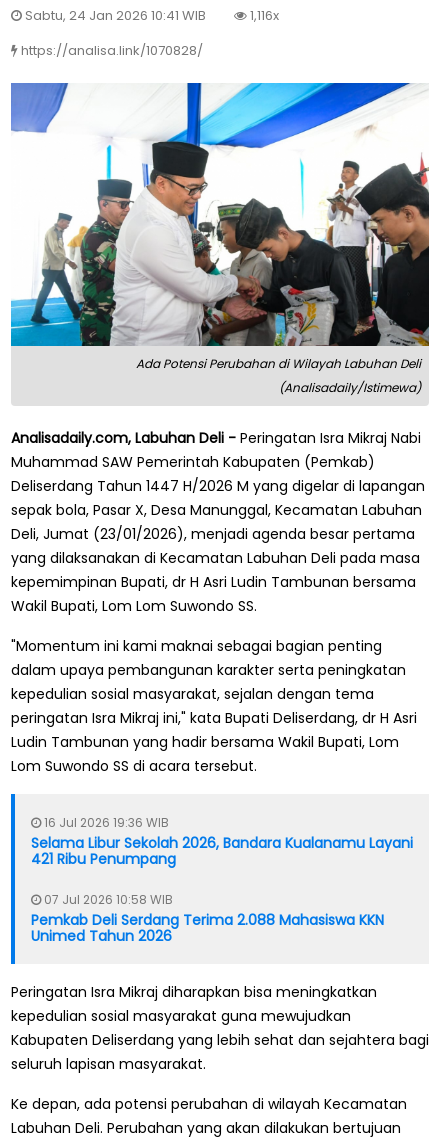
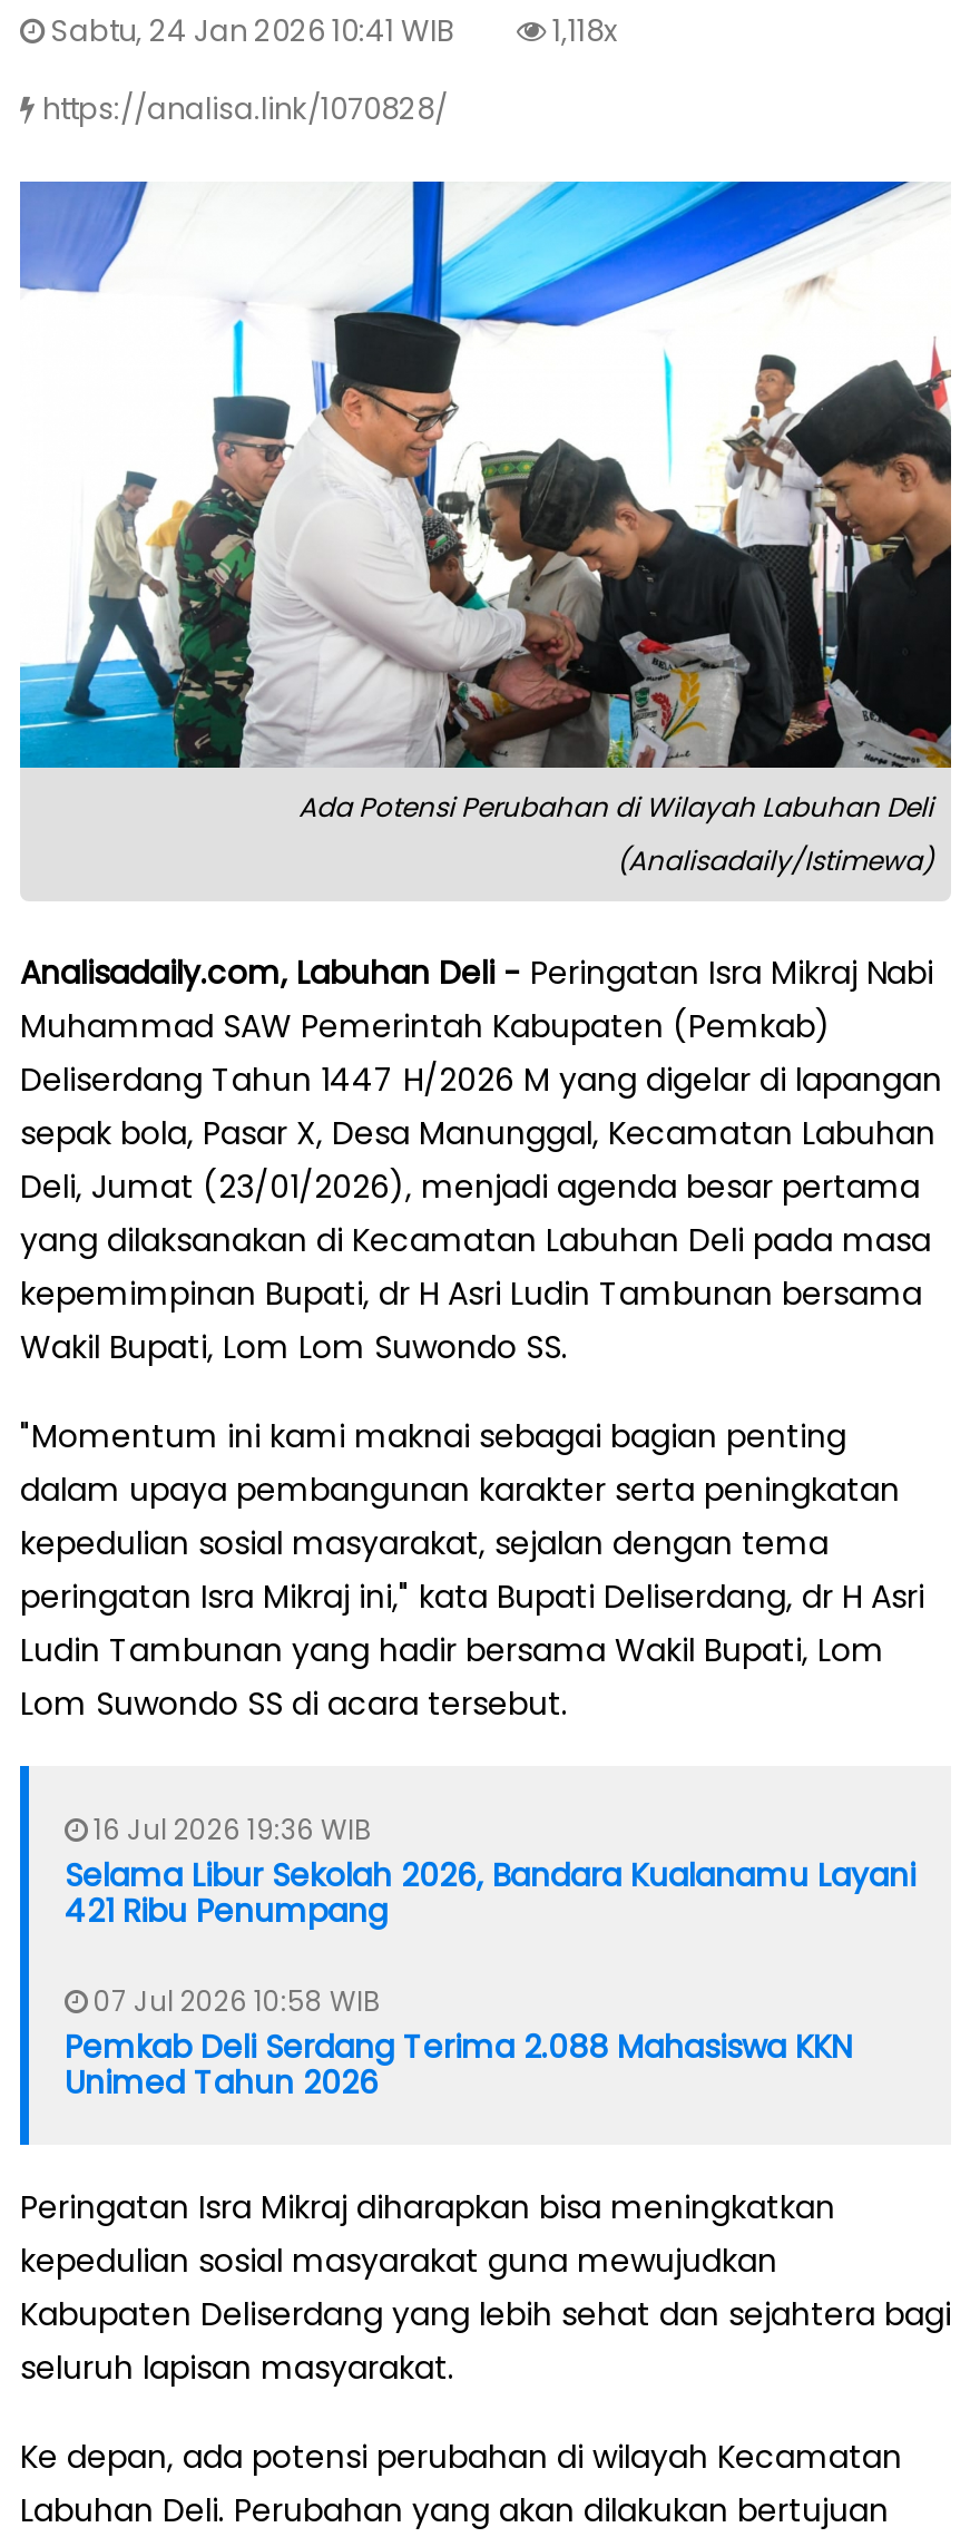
[247,6,279,25] 1,116x -> [546,10,617,52] 1,118x

